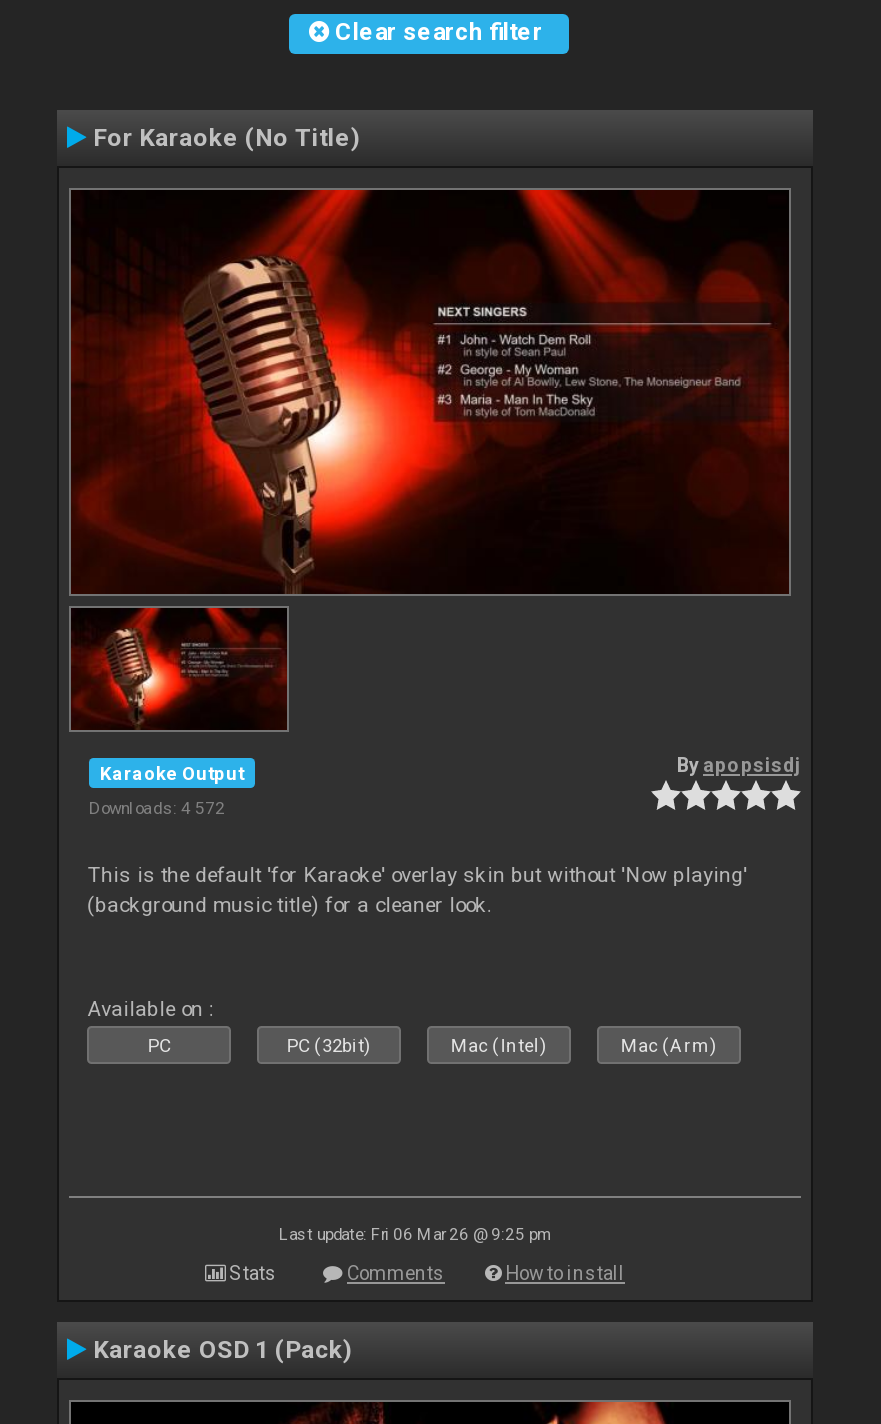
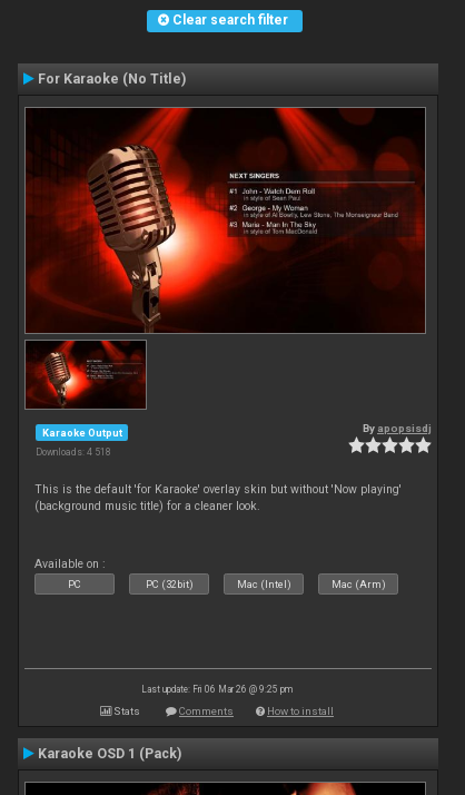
[89,799,225,819] Downloads: 4 572 -> [36,447,111,458] Downloads: 4 518

